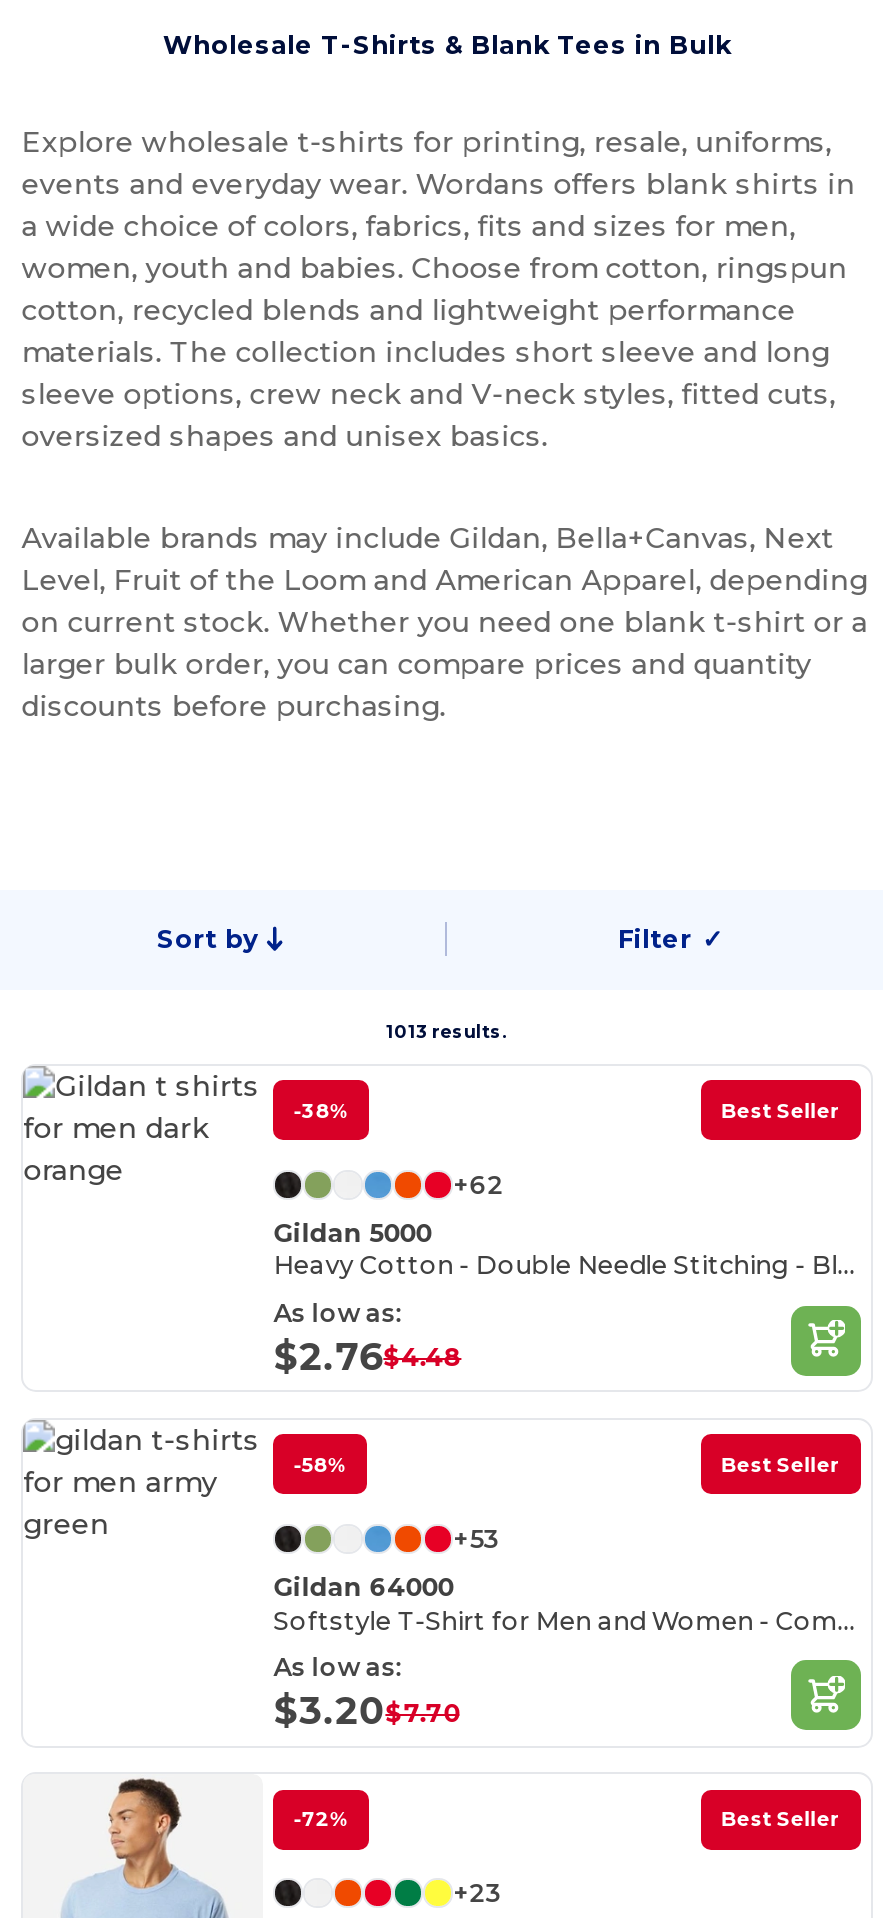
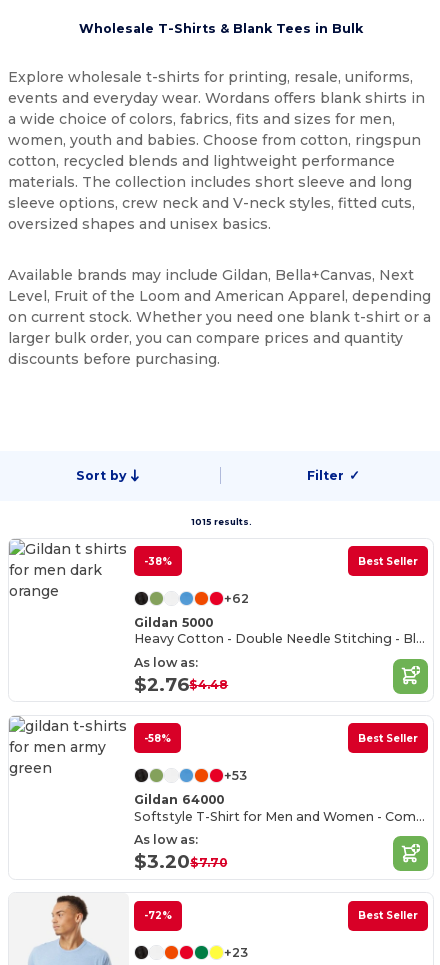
[386,1021,508,1041] 1013 results. -> [190,516,251,526] 1015 results.

